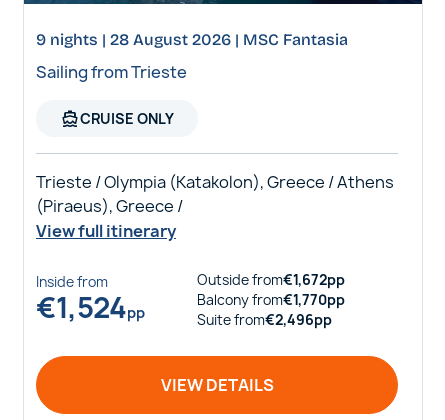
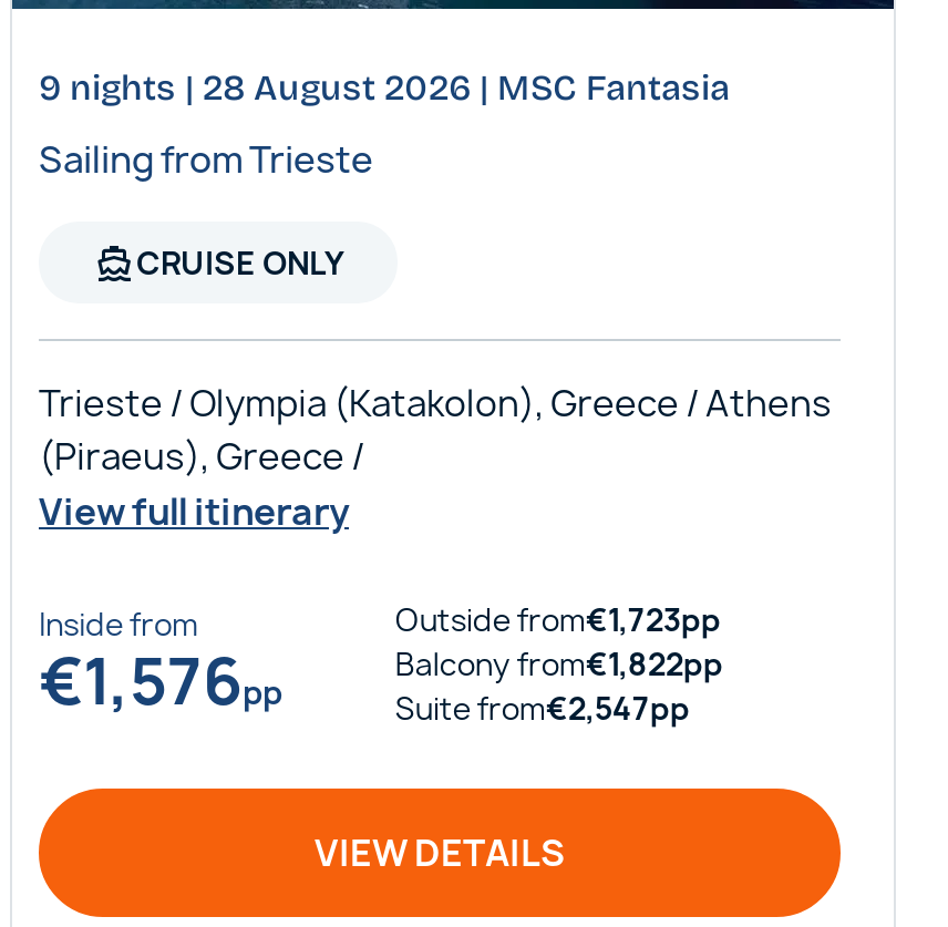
[197,271,345,289] Outside from€1,672pp -> [395,600,721,640] Outside from€1,723pp
[36,287,145,326] €1,524pp -> [39,637,282,723] €1,576pp
[197,291,345,309] Balcony from€1,770pp -> [395,645,723,684] Balcony from€1,822pp
[197,311,332,329] Suite from€2,496pp -> [395,689,690,729] Suite from€2,547pp

